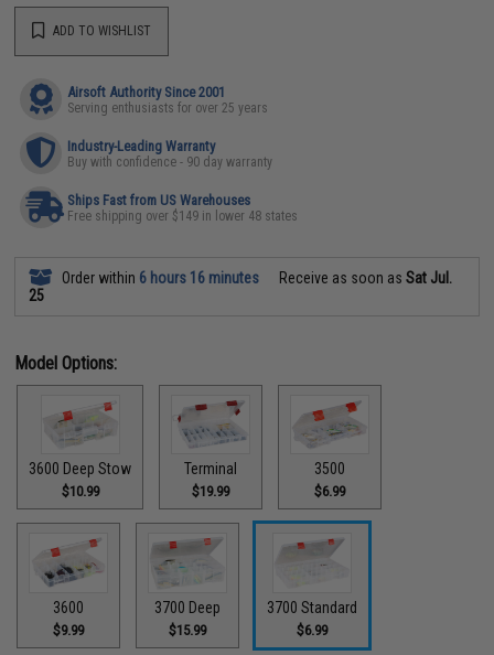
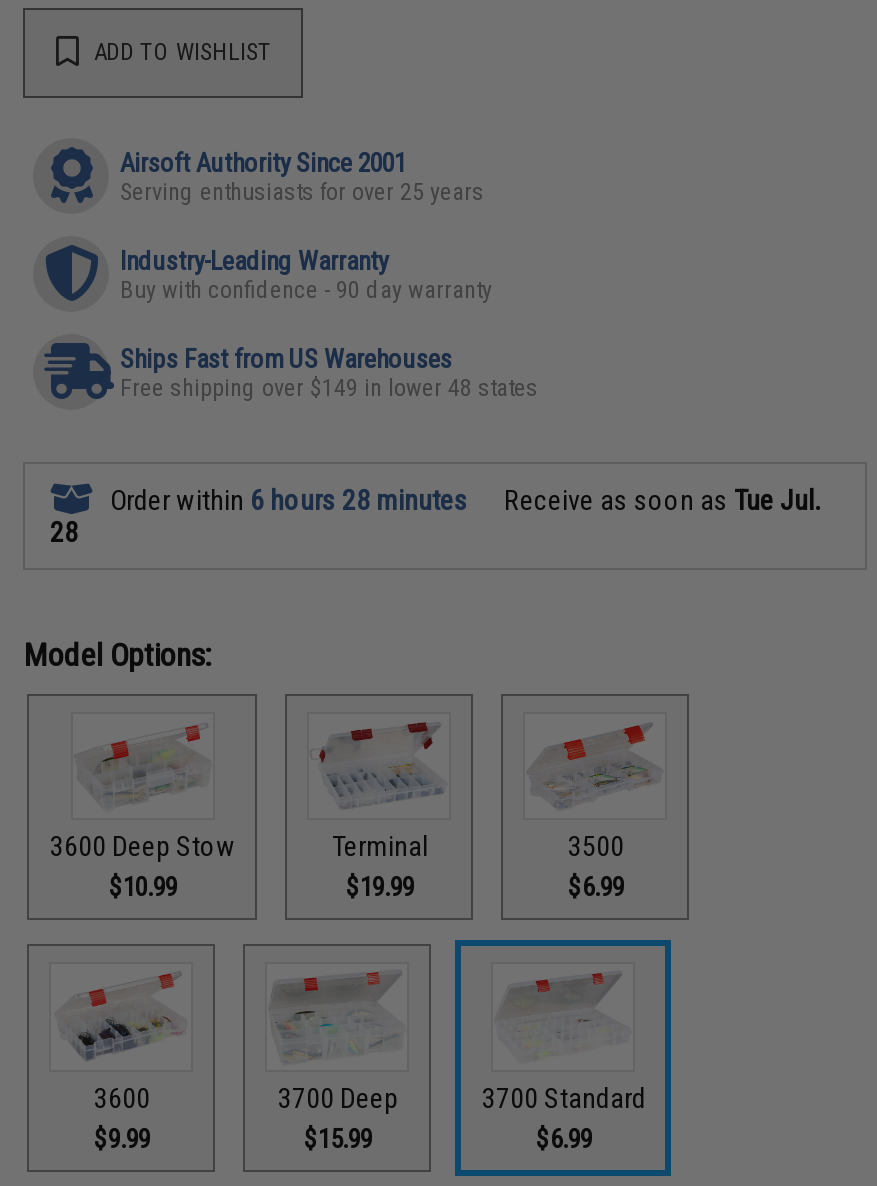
[59,269,260,286] Order within 6 hours 16 minutes -> [104,483,468,515] Order within 6 hours 28 minutes
[276,269,453,286] Receive as soon as Sat Jul. -> [498,483,820,515] Receive as soon as Tue Jul.
[29,286,45,304] 25 -> [50,515,78,547] 28

